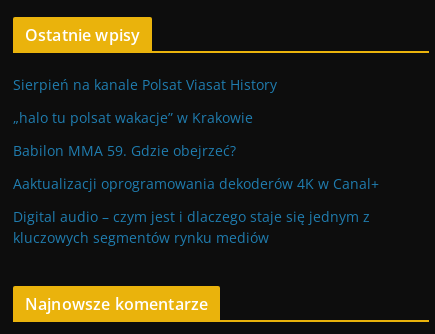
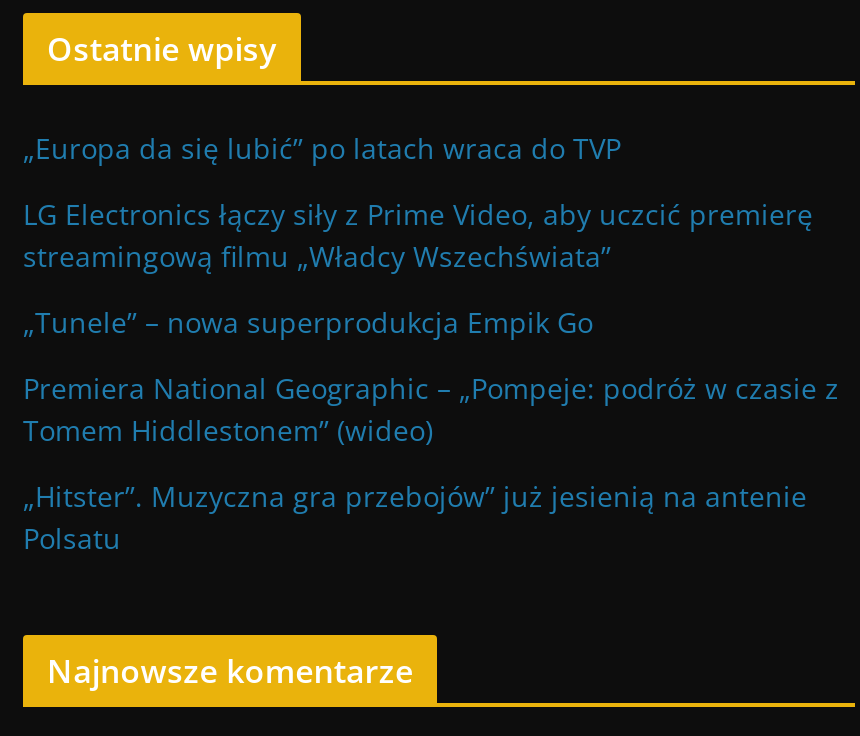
[13,75,277,94] Sierpień na kanale Polsat Viasat History -> [23,129,621,167] „Europa da się lubić” po latach wraca do TVP
[13,108,253,127] „halo tu polsat wakacje” w Krakowie -> [23,195,813,275] LG Electronics łączy siły z Prime Video, aby uczcić premierę | streamingową filmu „Władcy Wszechświata”
[13,141,236,160] Babilon MMA 59. Gdzie obejrzeć? -> [23,303,593,341] „Tunele” – nowa superprodukcja Empik Go
[13,174,379,193] Aaktualizacji oprogramowania dekoderów 4K w Canal+ -> [23,369,839,449] Premiera National Geographic – „Pompeje: podróż w czasie z | Tomem Hiddlestonem” (wideo)
[13,207,370,247] Digital audio – czym jest i dlaczego staje się jednym z | kluczowych segmentów rynku mediów -> [23,477,807,557] „Hitster”. Muzyczna gra przebojów” już jesienią na antenie | Polsatu

